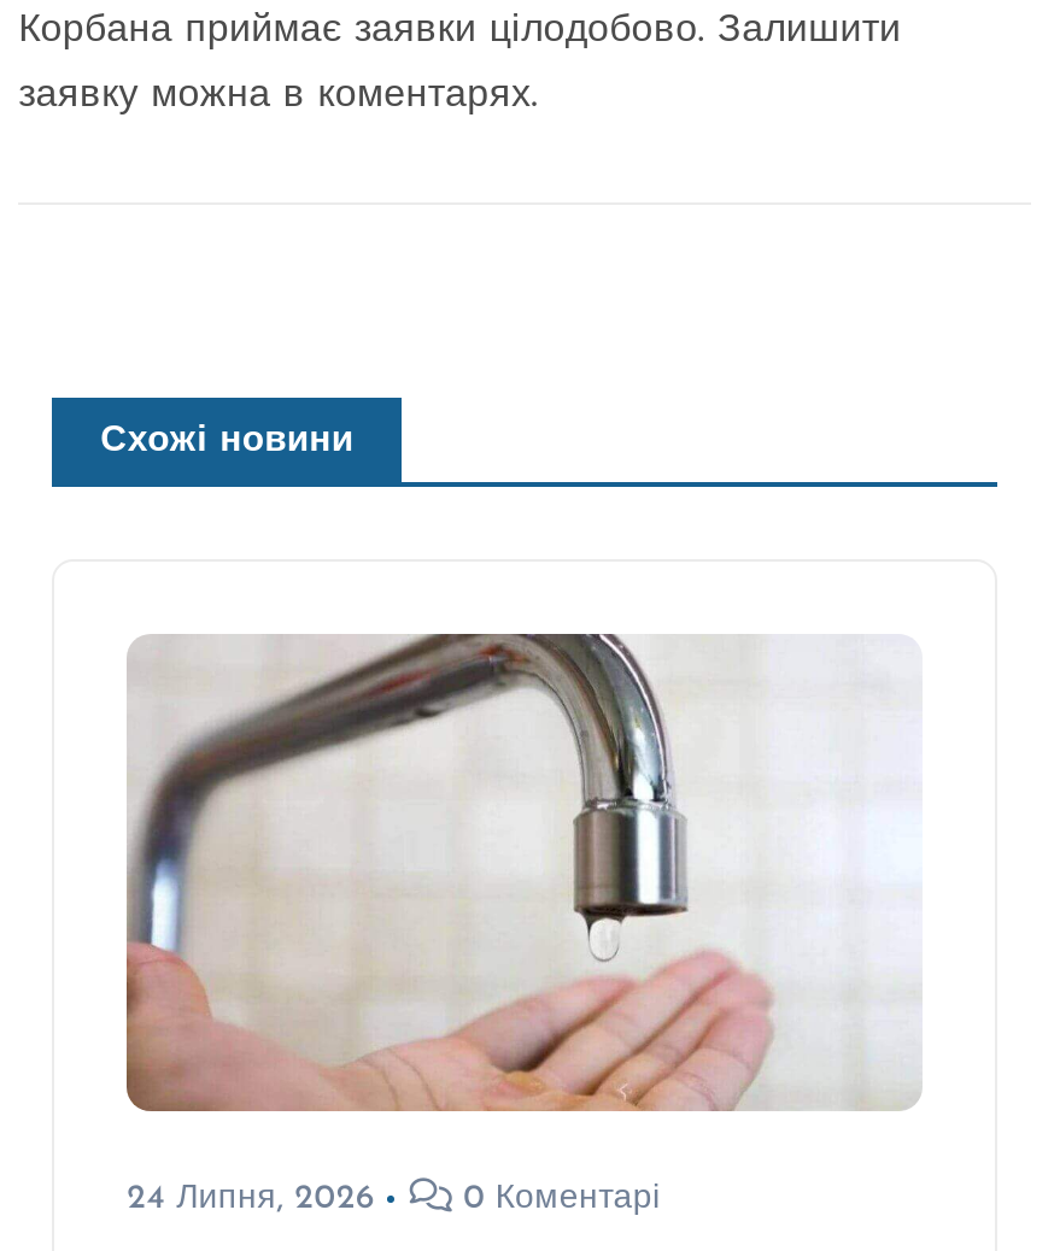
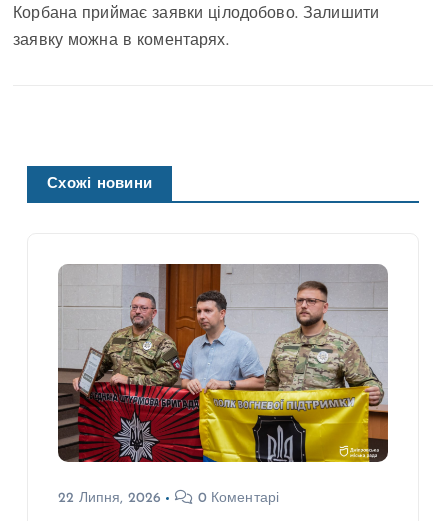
[124,632,923,1217] [image] | 24 Липня, 2026 -> [57,263,389,506] [image] | 22 Липня, 2026

